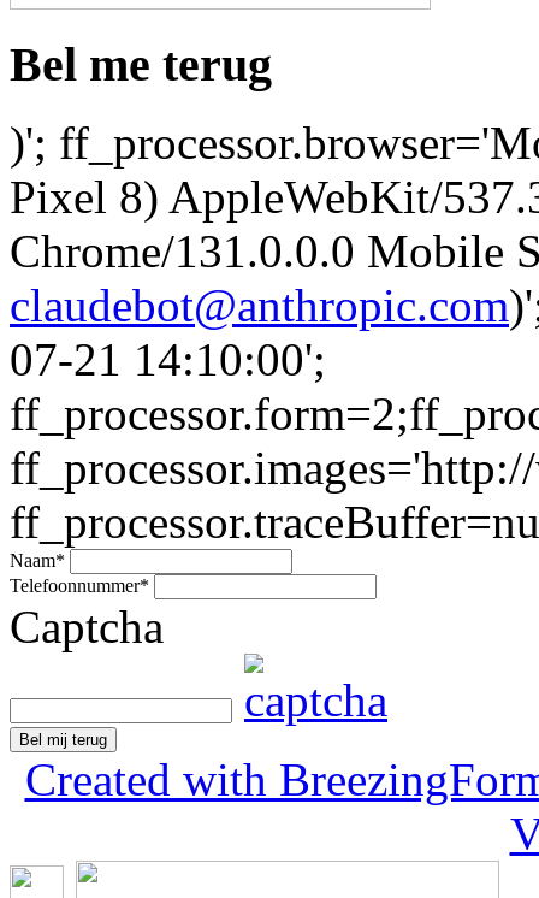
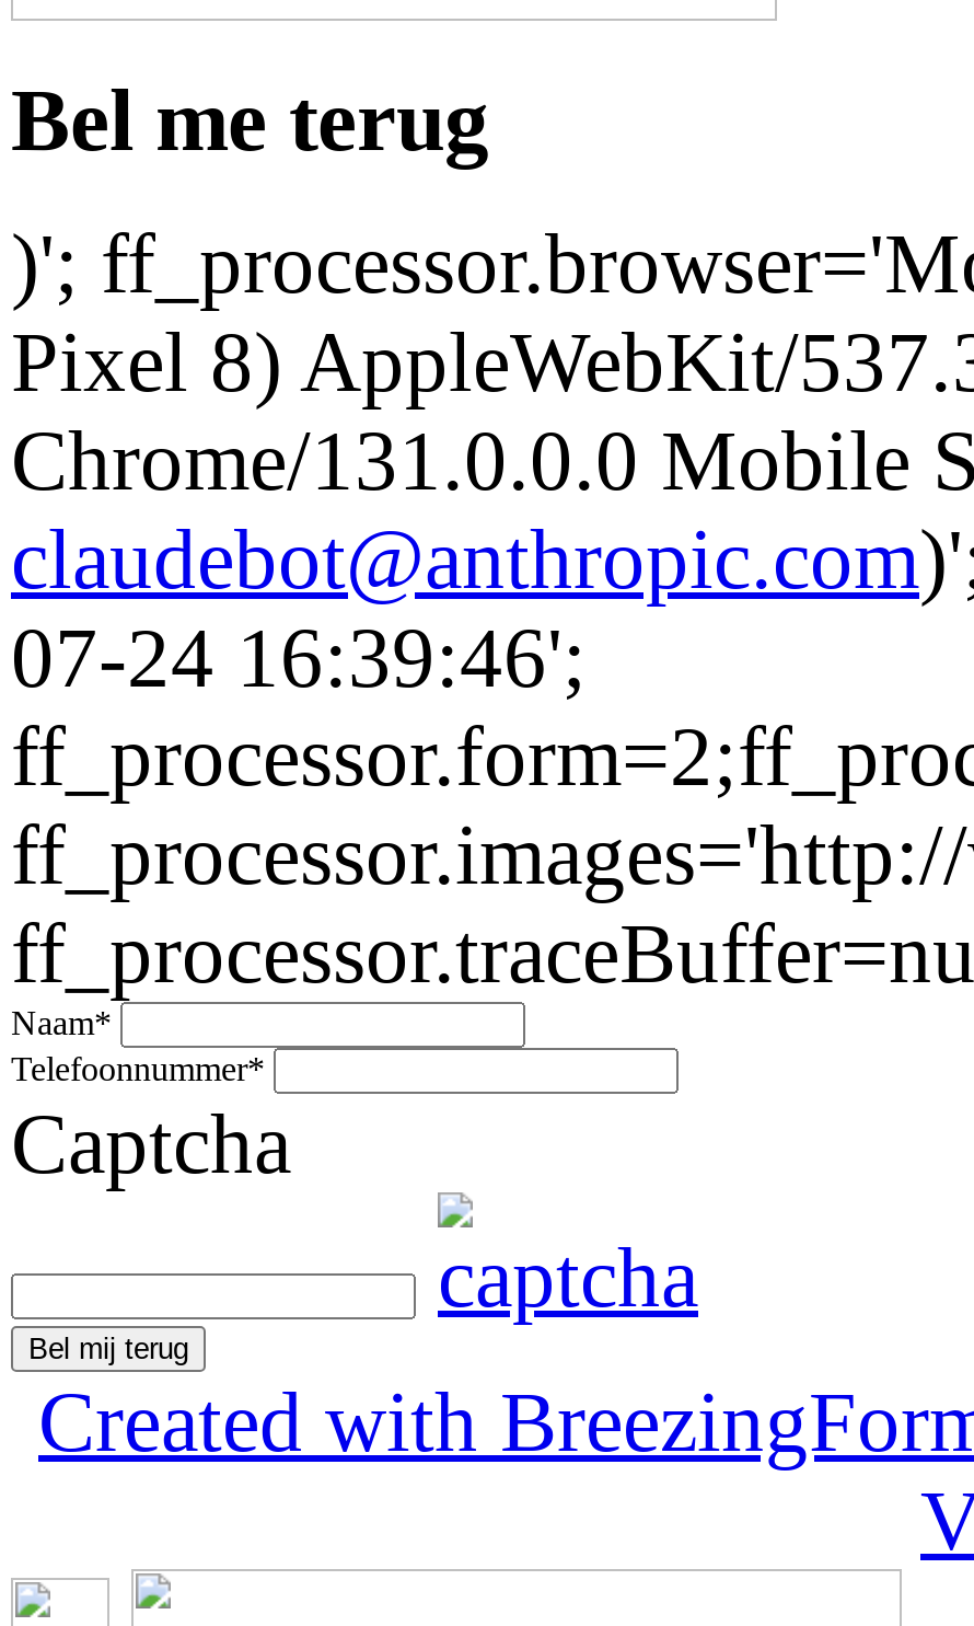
[10,334,326,385] 07-21 14:10:00'; -> [11,610,587,704] 07-24 16:39:46';

